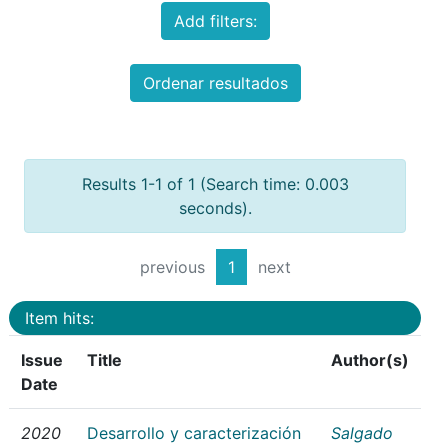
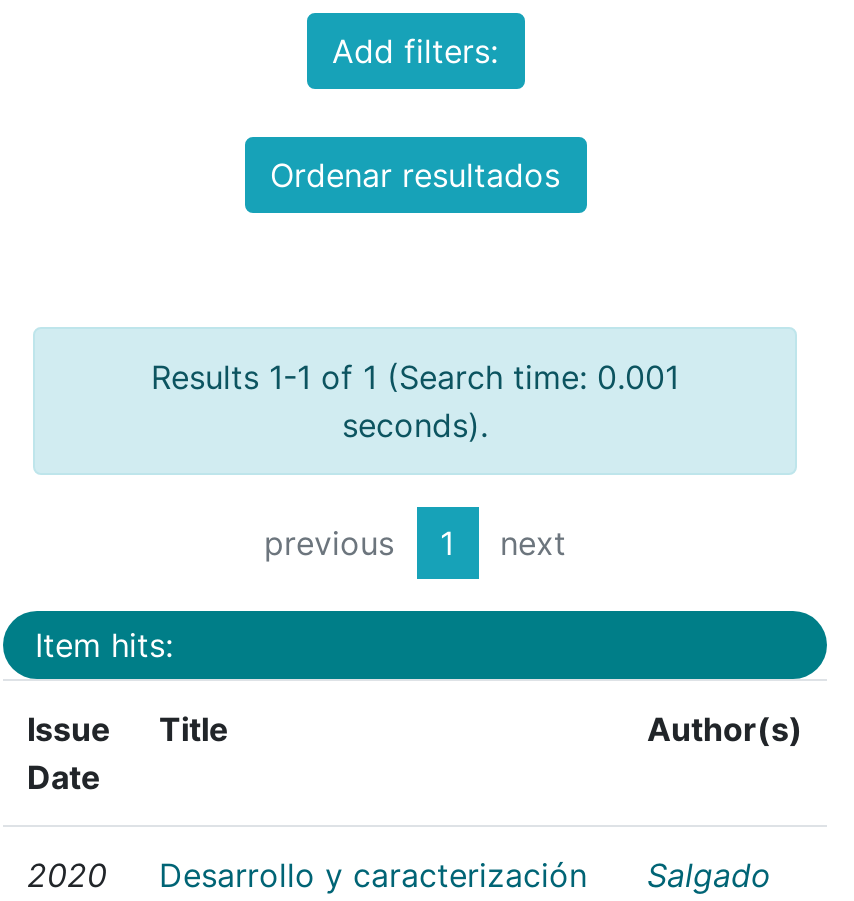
[81,174,348,194] Results 1-1 of 1 (Search time: 0.003 -> [151,357,679,397] Results 1-1 of 1 (Search time: 0.001

